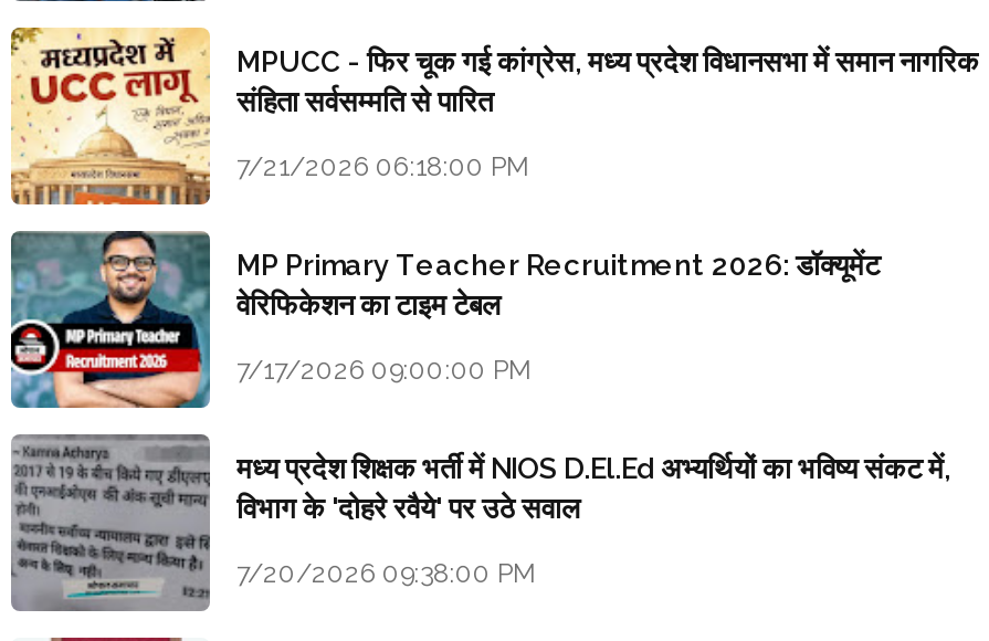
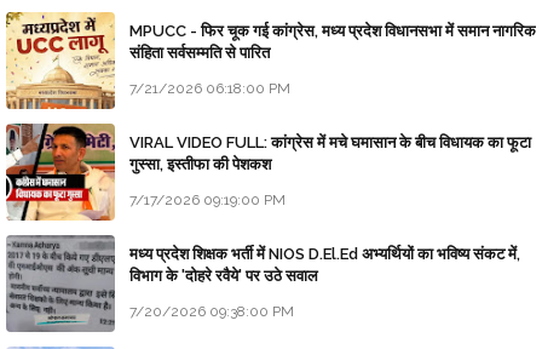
[9,230,880,411] [image] | MP Primary Teacher Recruitment 2026: डॉक्यूमेंट | वेरिफिकेशन का टाइम टेबल -> [5,122,531,222] [image] | VIRAL VIDEO FULL: कांग्रेस में मचे घमासान के बीच विधायक का फूटा | गुस्सा, इस्तीफा की पेशकश
[236,355,533,385] 7/17/2026 09:00:00 PM -> [129,192,286,209] 7/17/2026 09:19:00 PM

